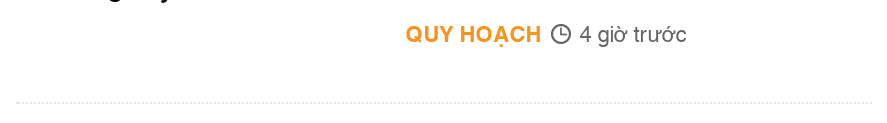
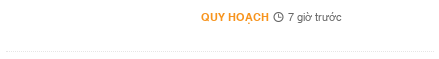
[406,14,688,56] QUY HOẠCH 4 giờ trước -> [201,7,342,28] QUY HOẠCH 7 giờ trước

